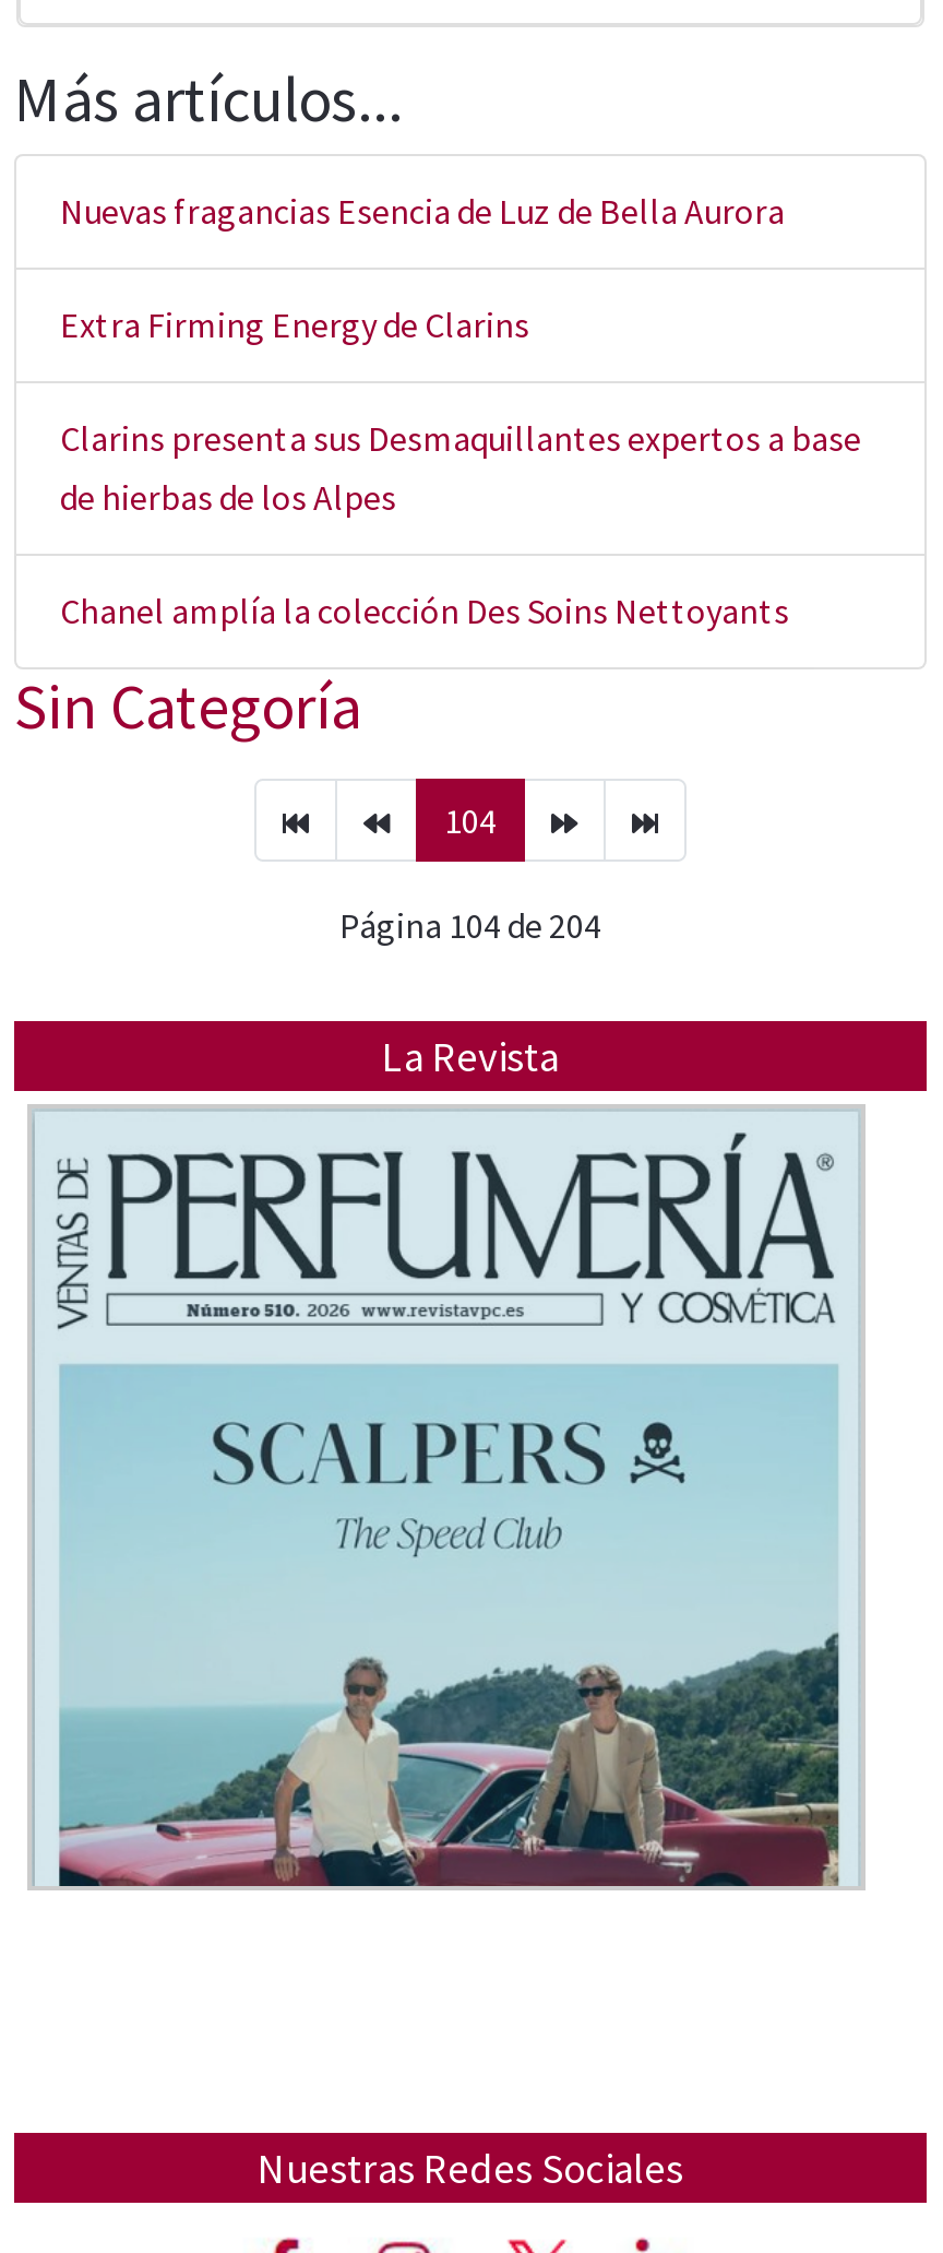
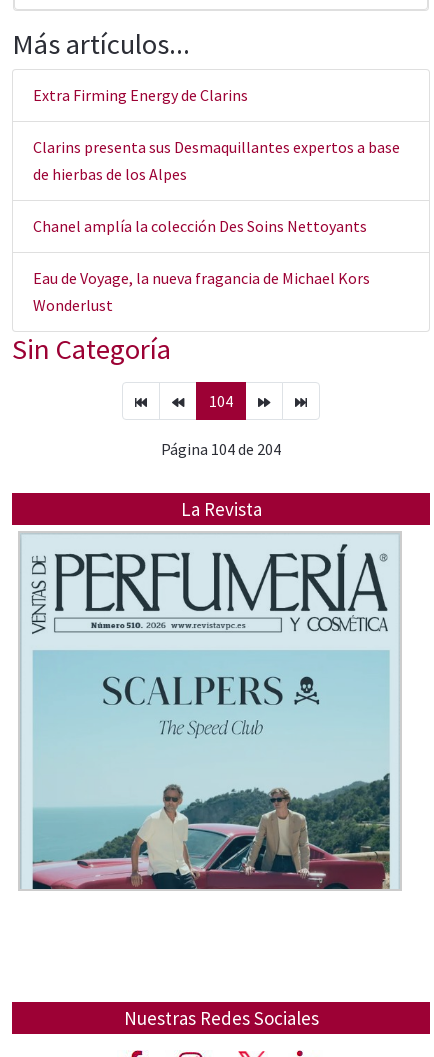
[60,190,785,233] Nuevas fragancias Esencia de Luz de Bella Aurora -> none
moved [60,303,861,633] -> [33,85,400,236]: Extra Firming Energy de Clarins | Clarins presenta sus Desmaquillantes expertos a base | de hierbas de los Alpes | Chanel amplía la colección Des Soins Nettoyants
none -> [33,268,370,315] Eau de Voyage, la nueva fragancia de Michael Kors | Wonderlust

